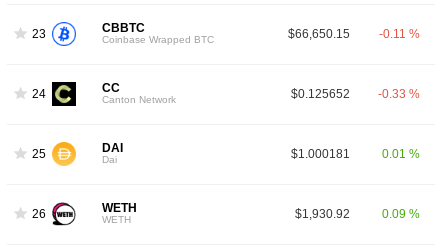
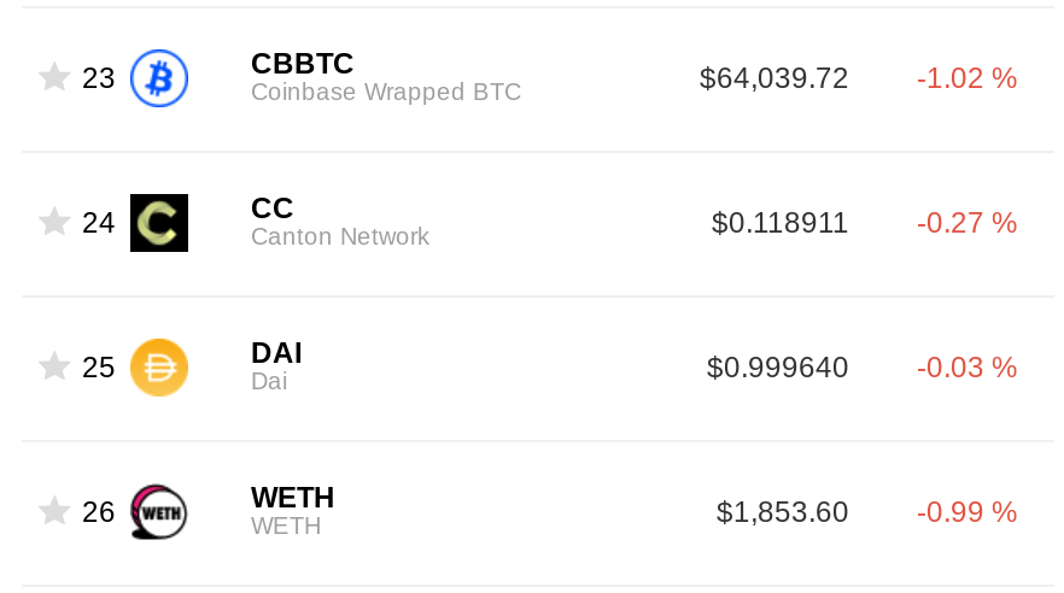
[288,27,350,41] $66,650.15 -> [700,61,849,95] $64,039.72
[379,27,420,41] -0.11 % -> [917,61,1018,95] -1.02 %
[291,87,350,101] $0.125652 -> [712,206,849,239] $0.118911
[378,87,420,101] -0.33 % -> [917,206,1018,239] -0.27 %
[291,147,350,161] $1.000181 -> [707,350,849,384] $0.999640
[382,147,420,161] 0.01 % -> [917,350,1018,384] -0.03 %
[295,207,350,221] $1,930.92 -> [717,495,849,529] $1,853.60
[382,207,420,221] 0.09 % -> [917,495,1018,529] -0.99 %

